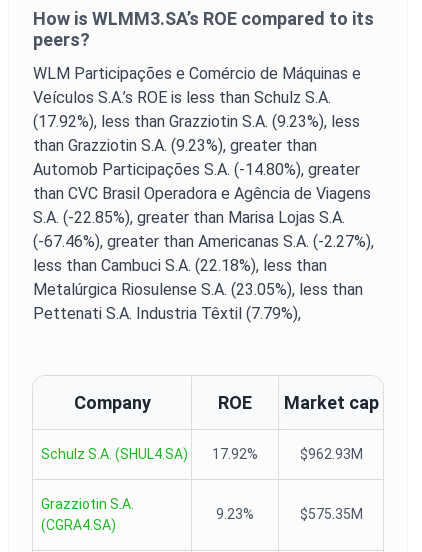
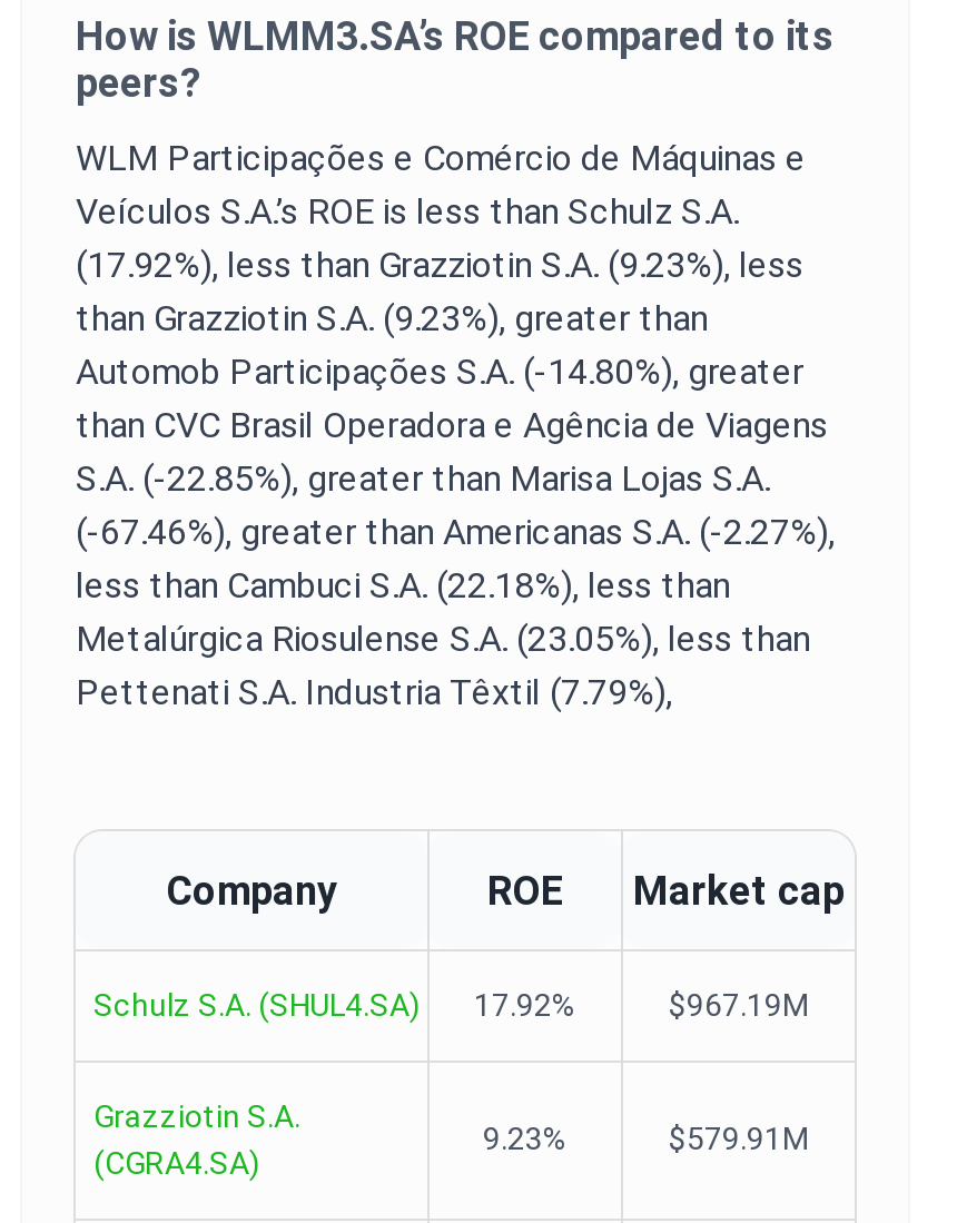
[299,446,362,462] $962.93M -> [669,987,809,1023] $967.19M
[299,506,362,522] $575.35M -> [669,1121,809,1156] $579.91M

